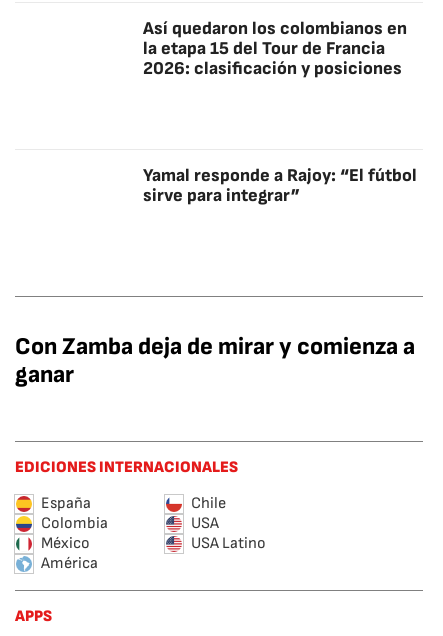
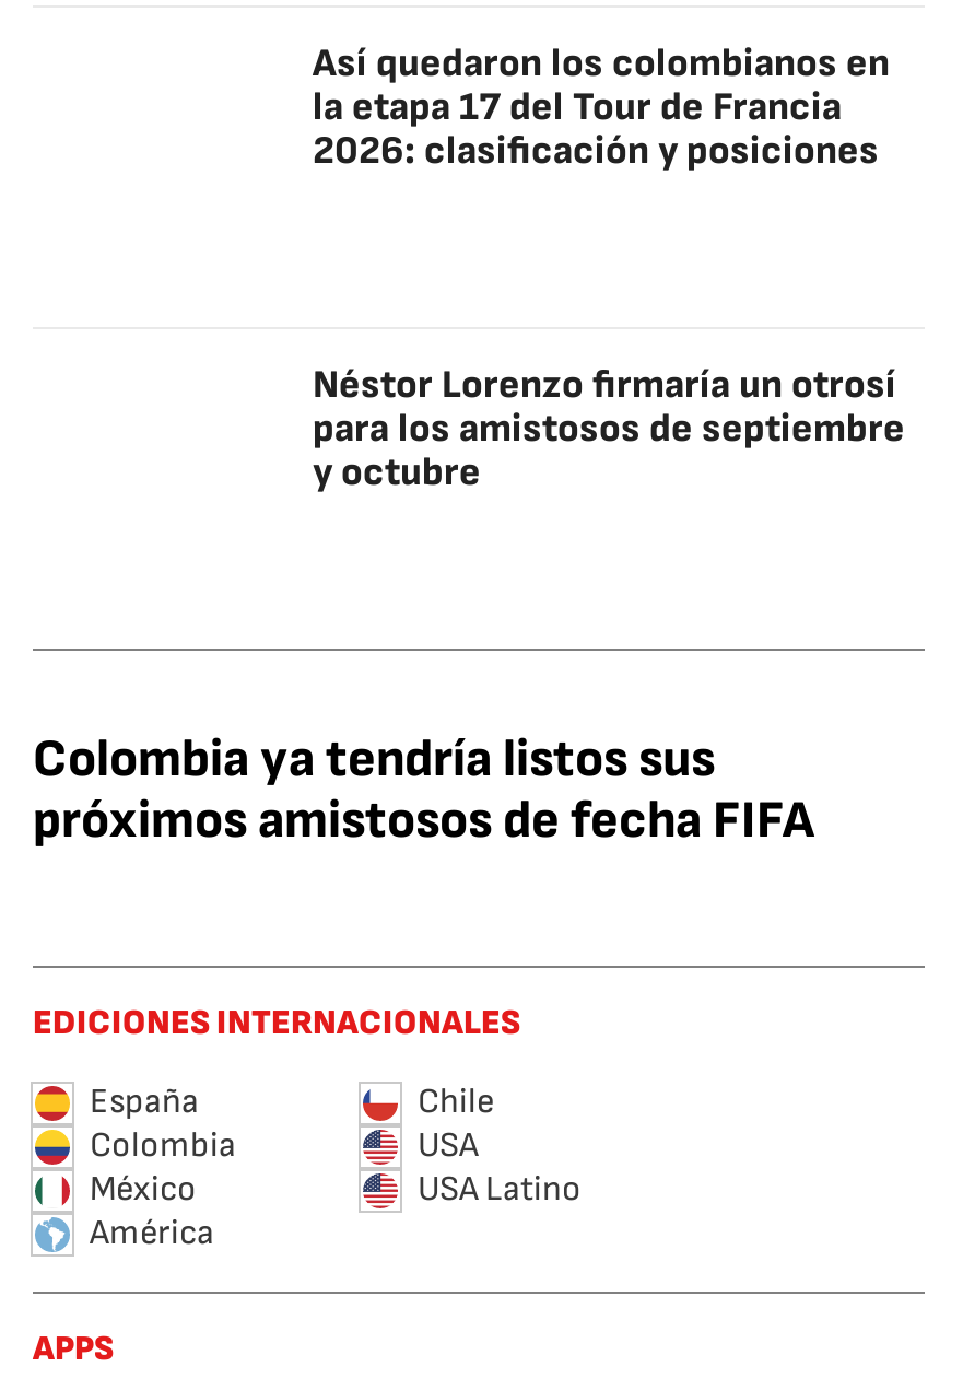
[143,38,385,59] la etapa 15 del Tour de Francia -> [313,84,842,130] la etapa 17 del Tour de Francia
[143,165,417,206] Yamal responde a Rajoy: “El fútbol | sirve para integrar” -> [313,362,905,495] Néstor Lorenzo firmaría un otrosí | para los amistosos de septiembre | y octubre
[15,332,415,389] Con Zamba deja de mirar y comienza a | ganar -> [33,727,815,852] Colombia ya tendría listos sus | próximos amistosos de fecha FIFA

